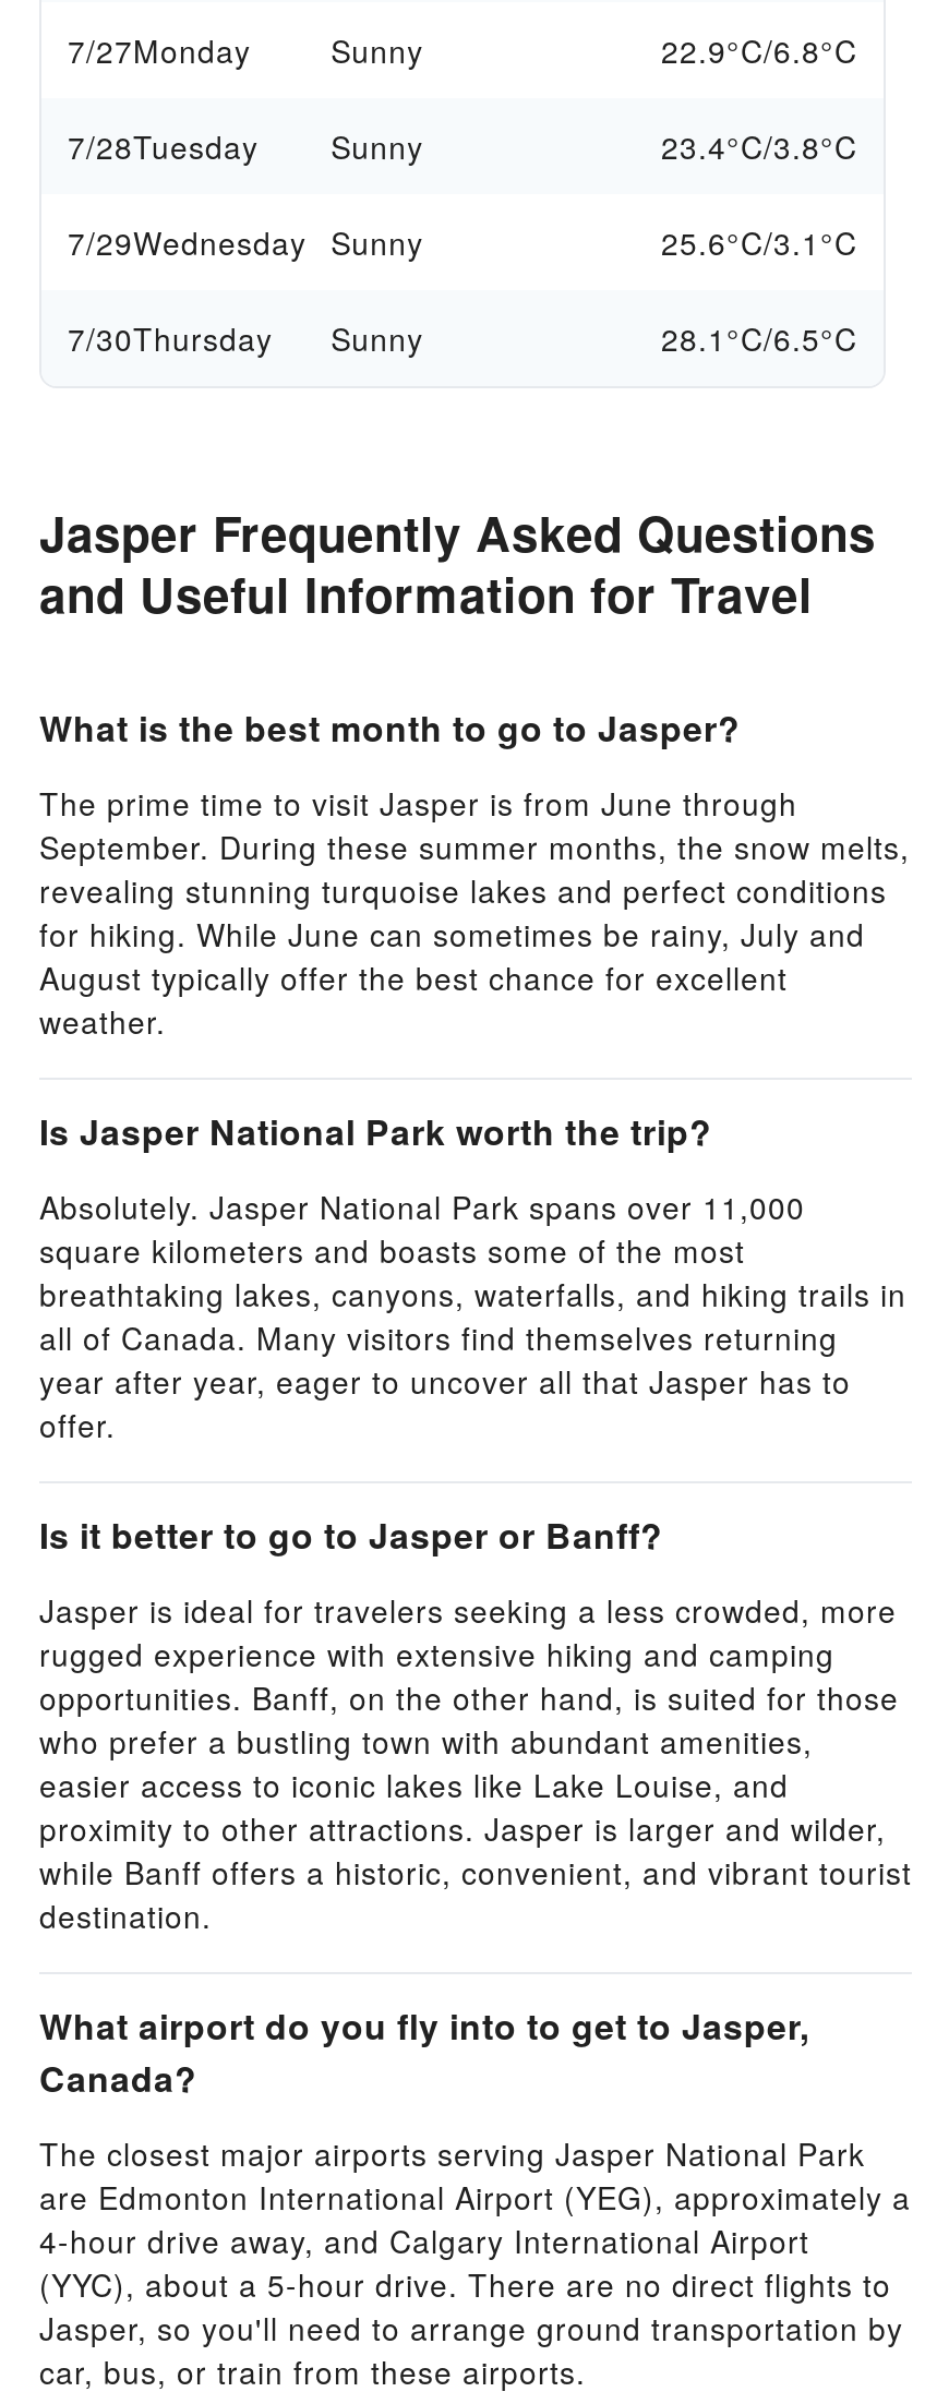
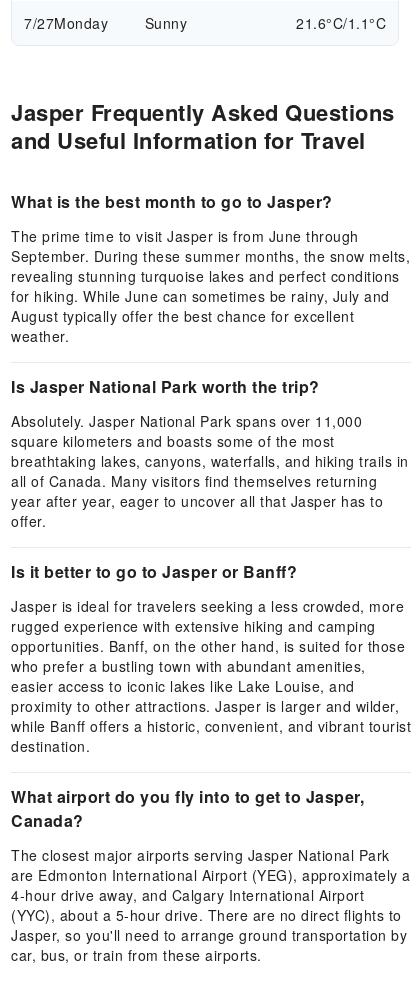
[68,28,857,360] 22.9°C/6.8°C | 7/28Tuesday | Sunny | 23.4°C/3.8°C | 7/29Wednesday Sunny | 25.6°C/3.1°C | 7/30Thursday | Sunny | 28.1°C/6.5°C -> [296,13,386,33] 21.6°C/1.1°C

